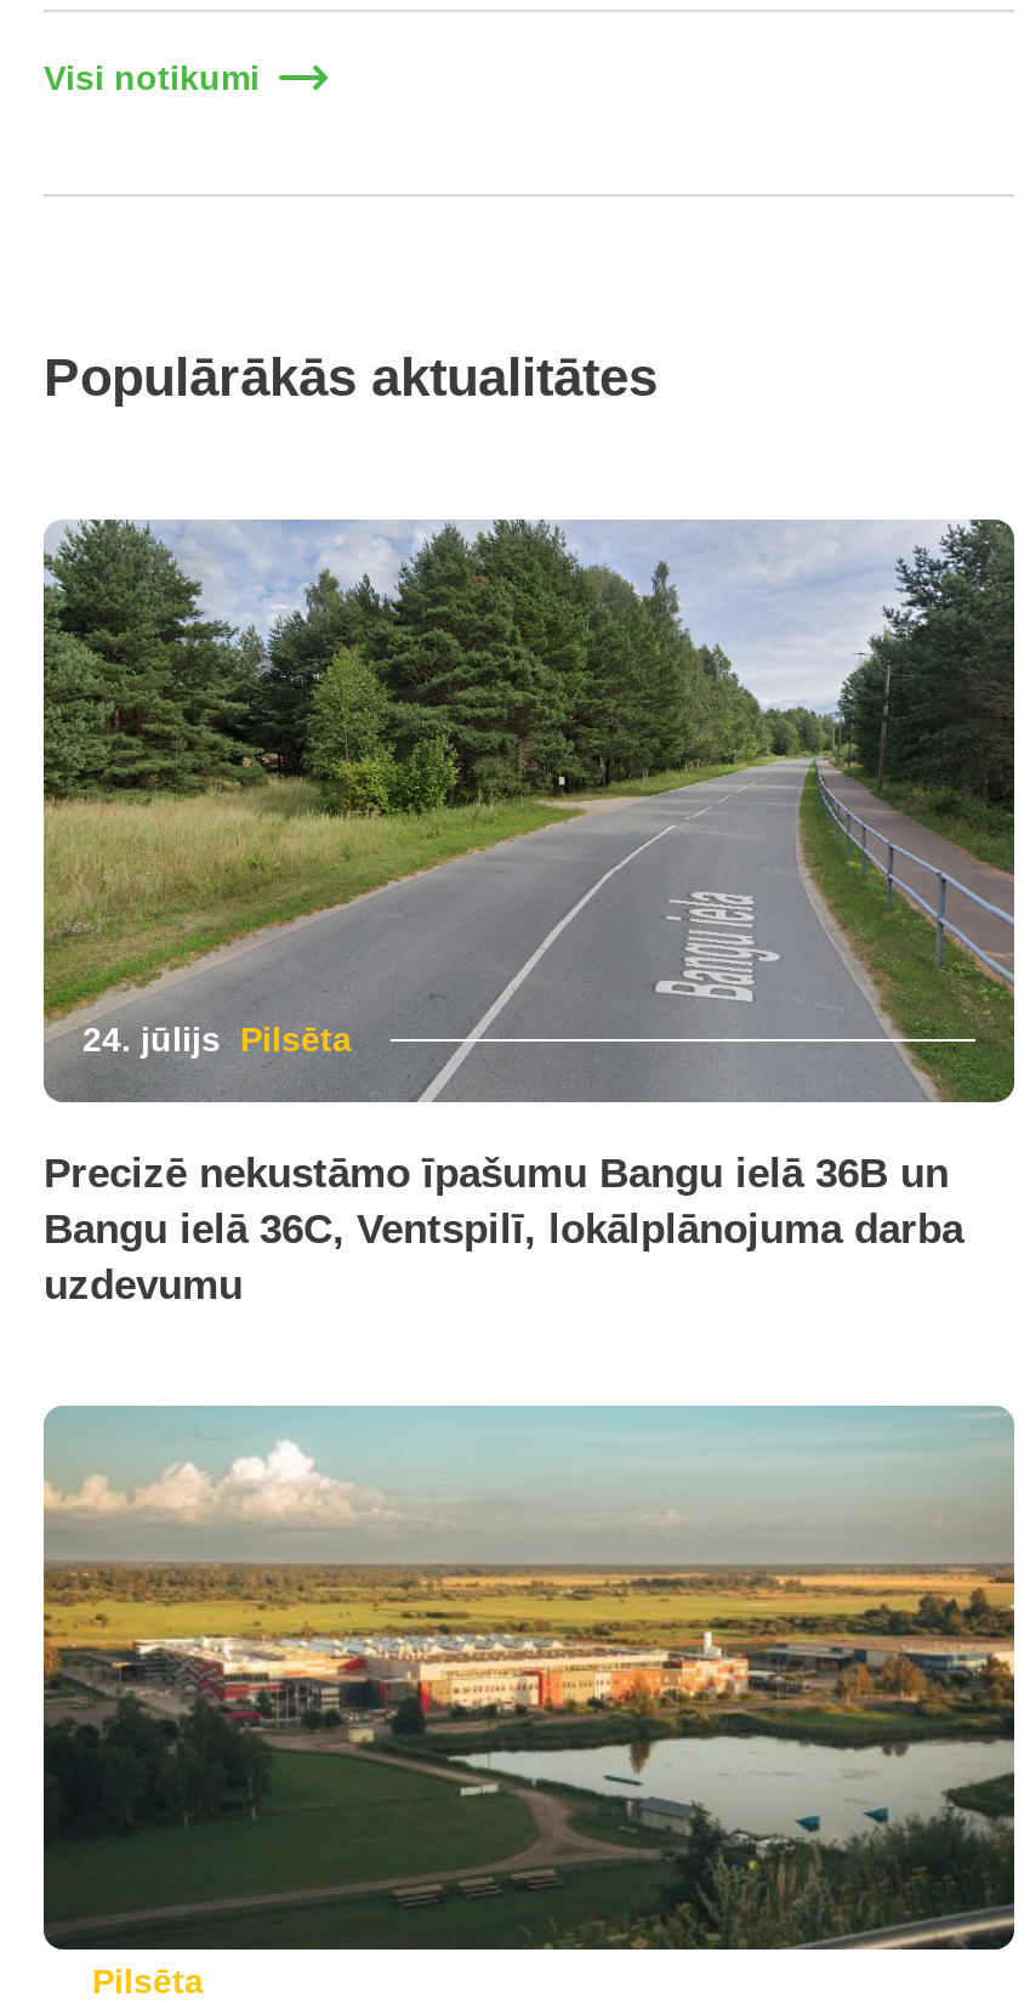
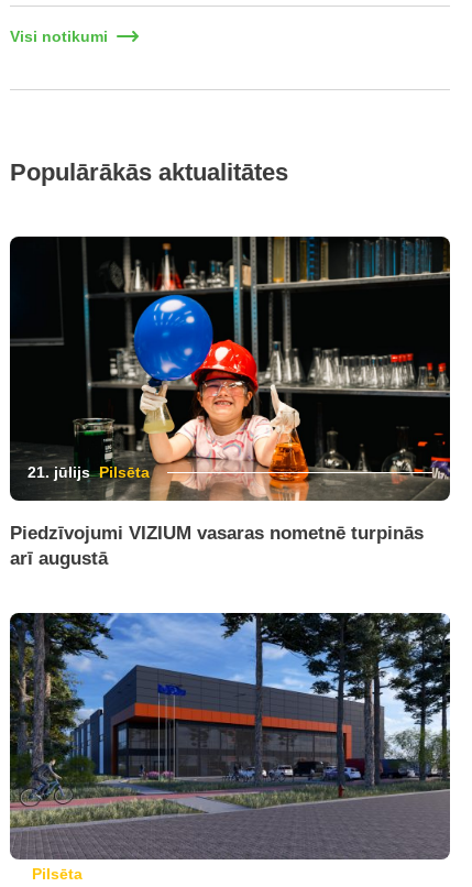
[41,518,1017,1103] [image] | 24. jūlijs Pilsēta -> [9,236,450,499] [image] | 21. jūlijs Pilsēta
[44,1150,963,1308] Precizē nekustāmo īpašumu Bangu ielā 36B un | Bangu ielā 36C, Ventspilī, lokālplānojuma darba | uzdevumu -> [10,523,424,569] Piedzīvojumi VIZIUM vasaras nometnē turpinās | arī augustā
[41,1404,1017,1951] [image] -> [9,612,450,859] [image]

